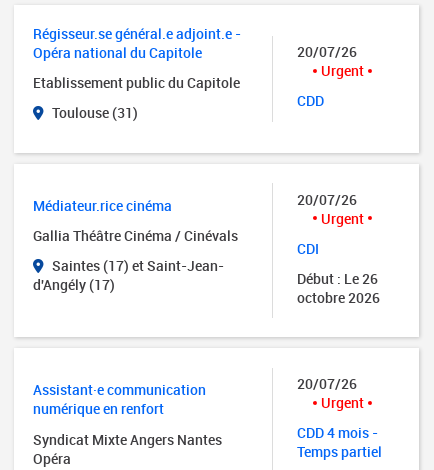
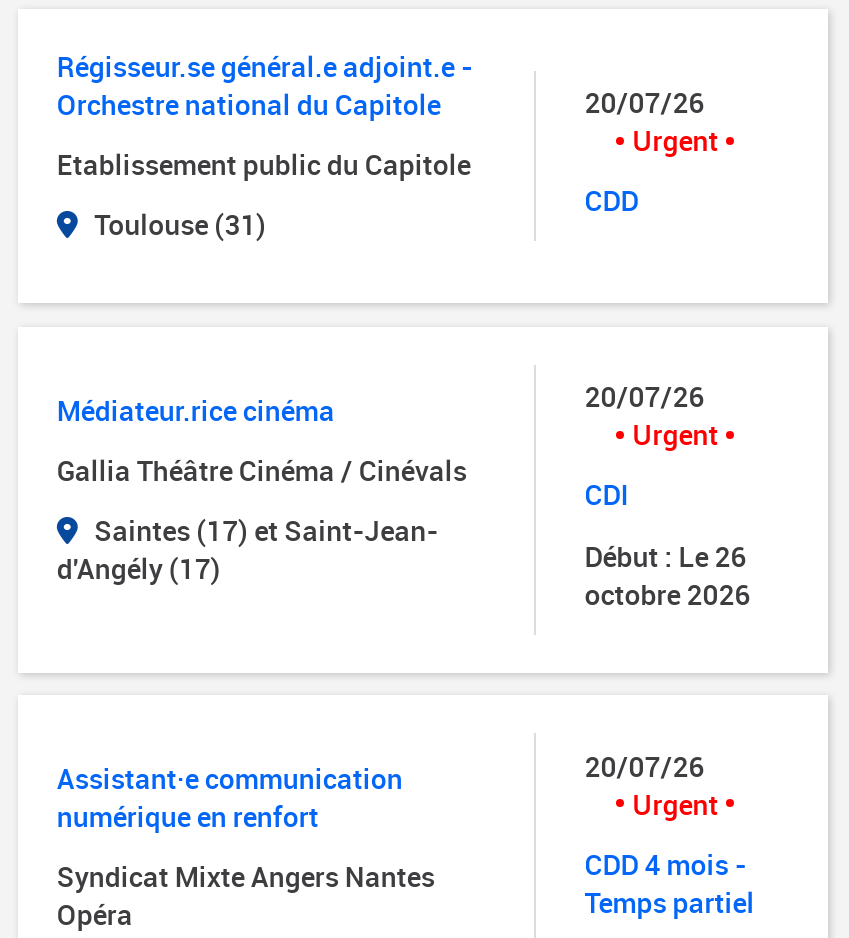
[33,43,202,62] Opéra national du Capitole -> [57,84,441,122] Orchestre national du Capitole

